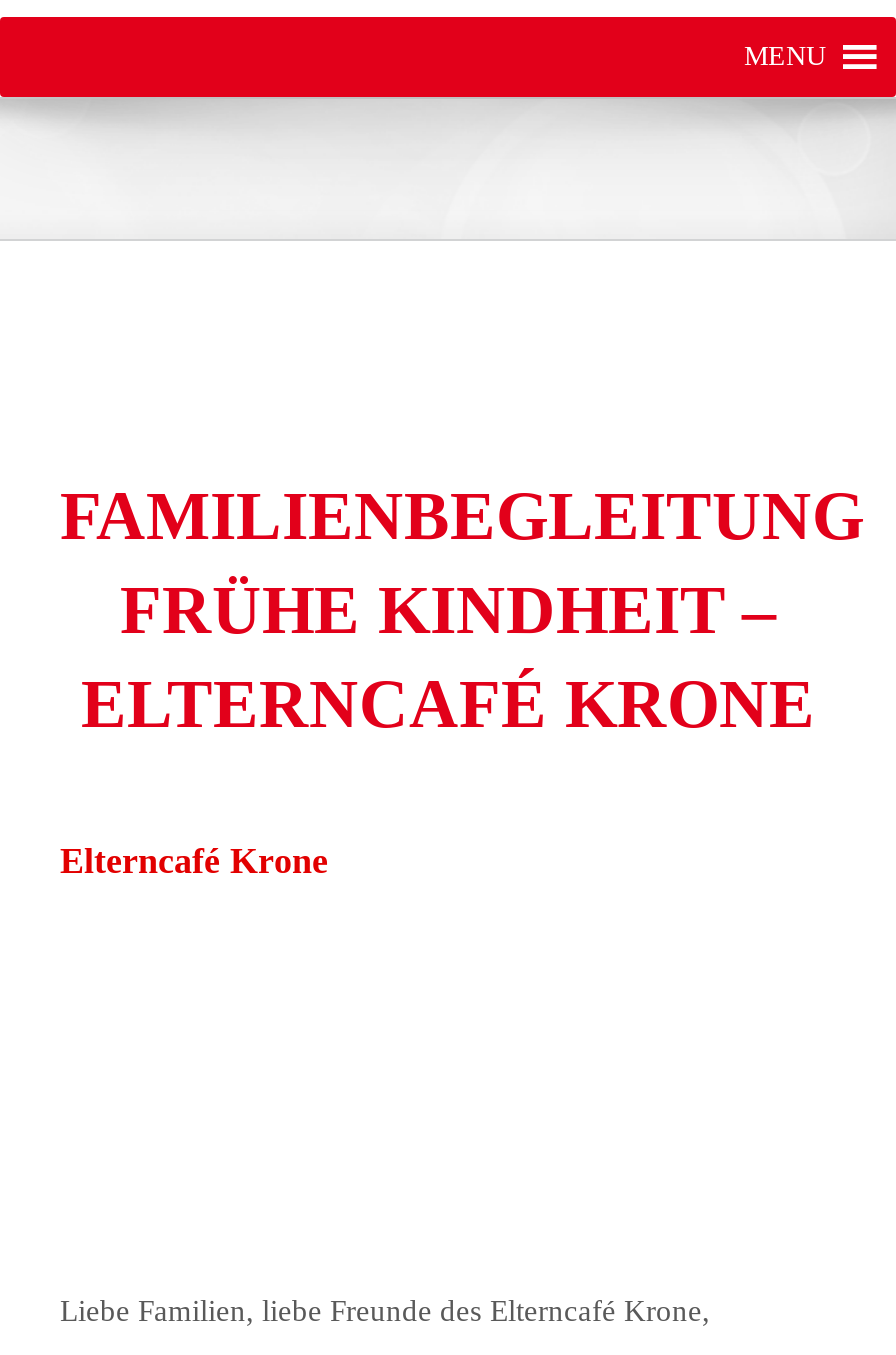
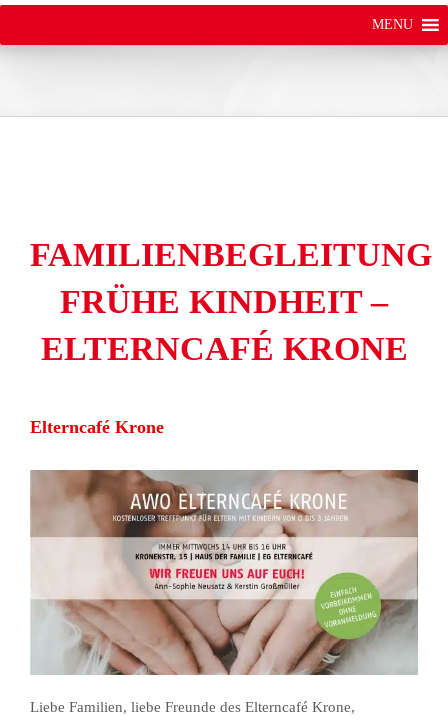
none -> [30,469,419,676] [image]

